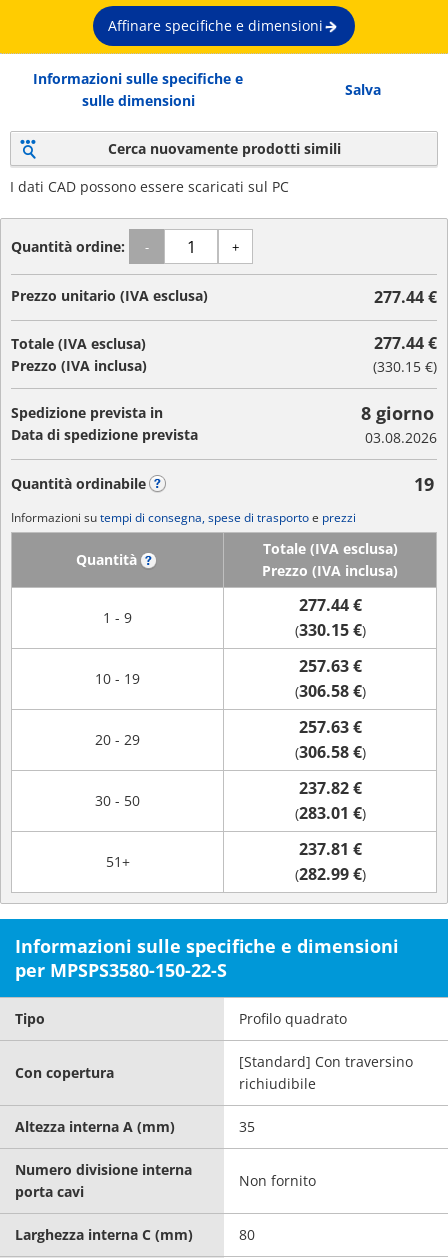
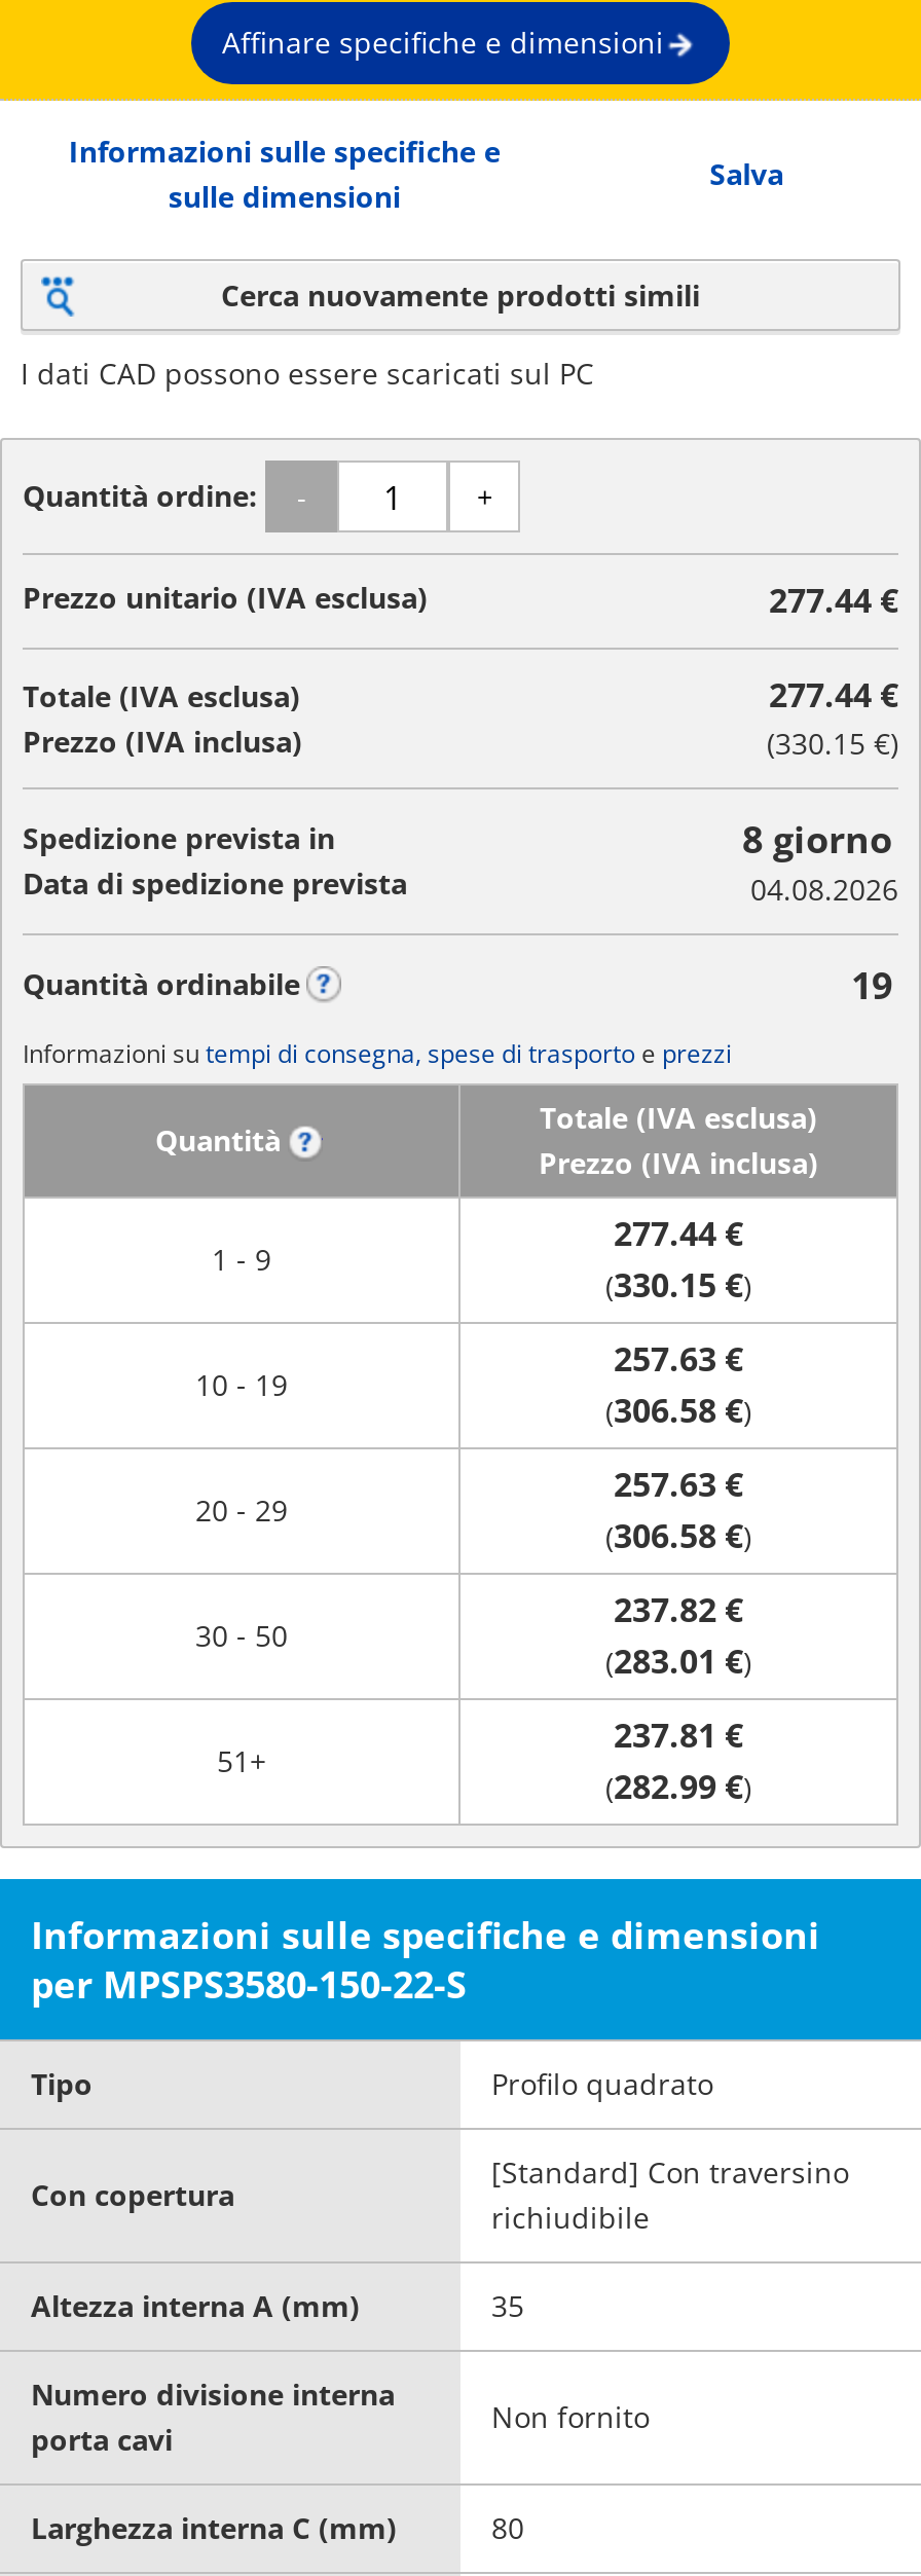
[365,428,437,447] 03.08.2026 -> [750,870,898,909] 04.08.2026

